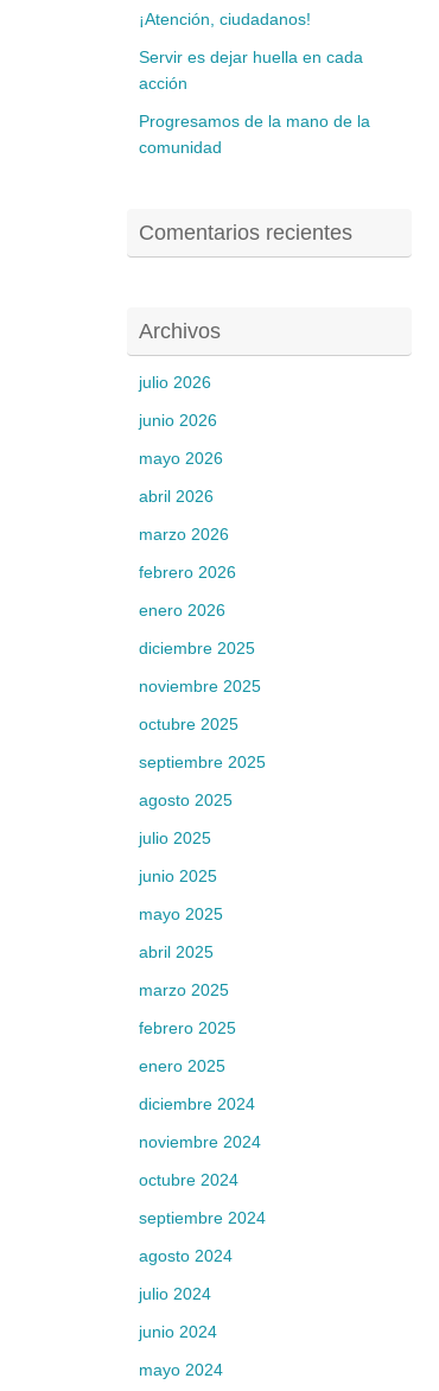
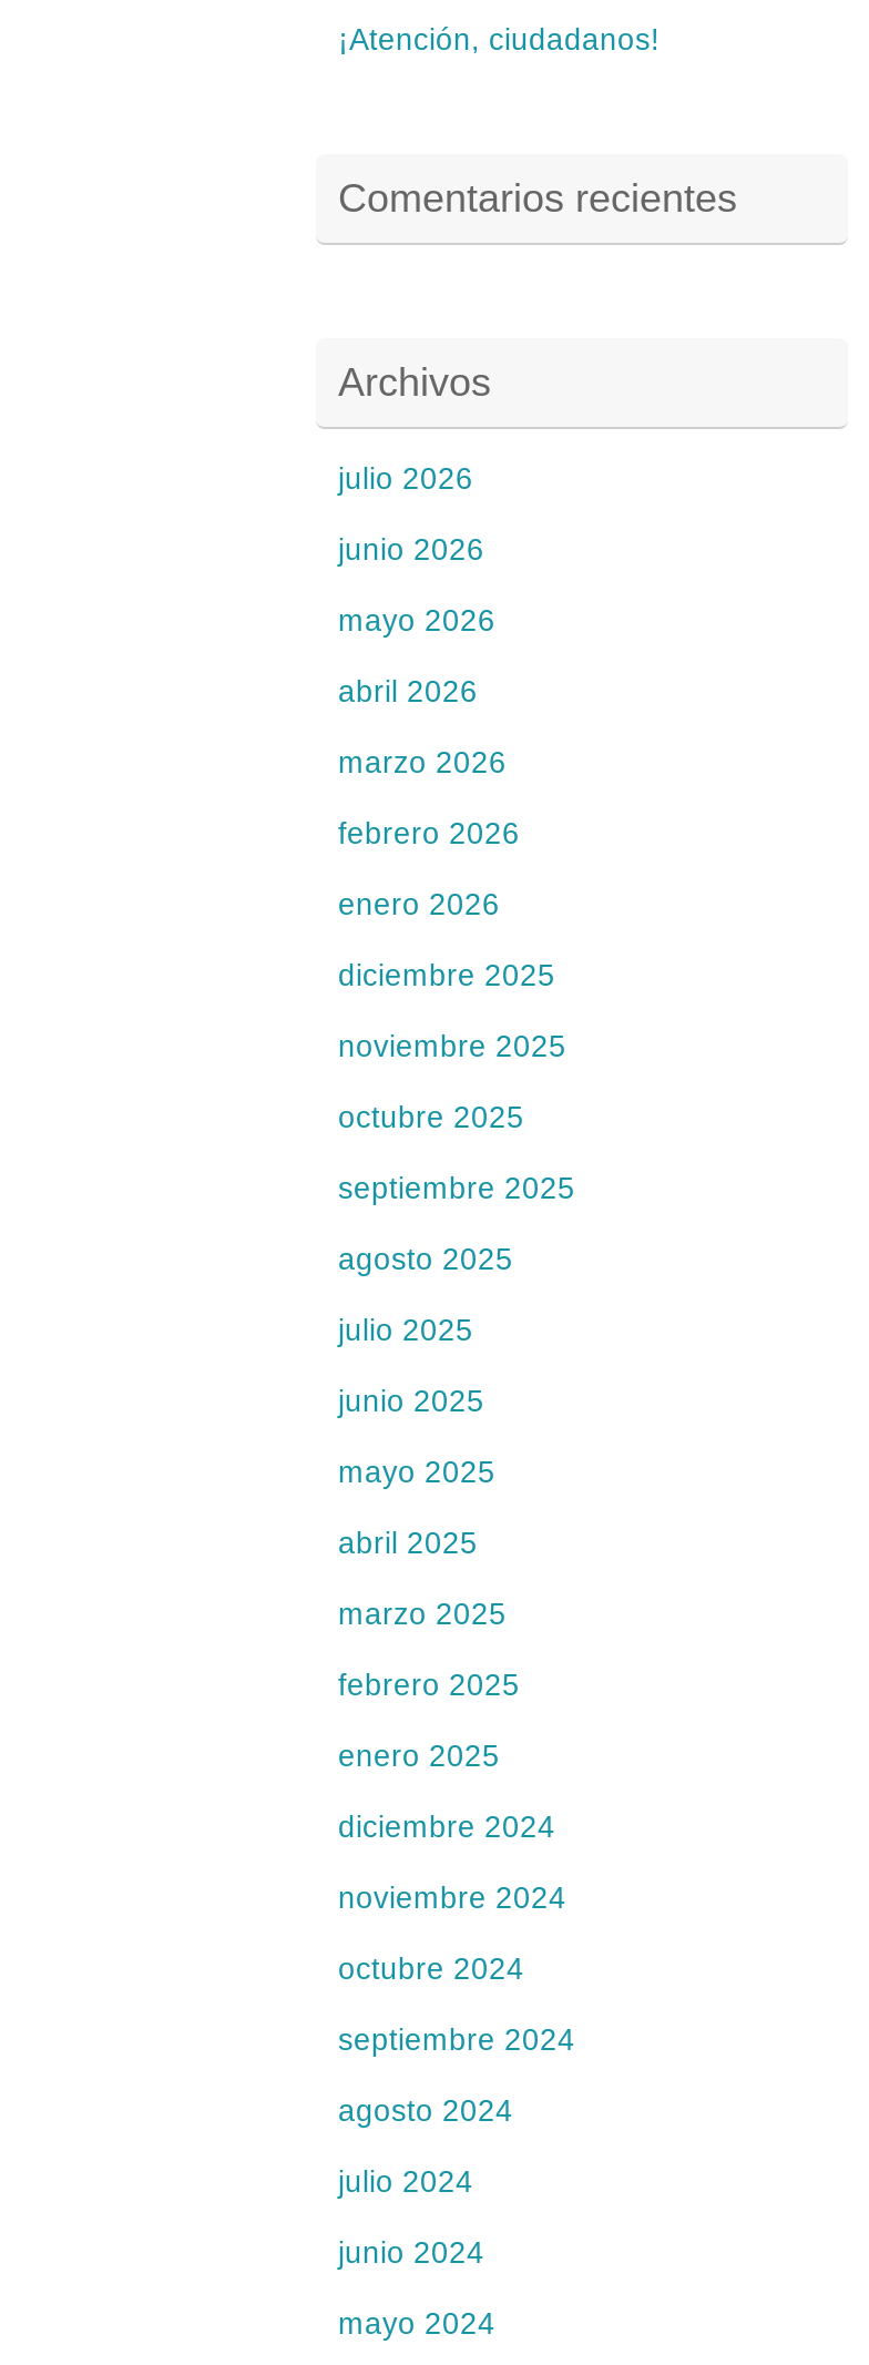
[139,49,370,157] Servir es dejar huella en cada | acción | Progresamos de la mano de la | comunidad -> none

